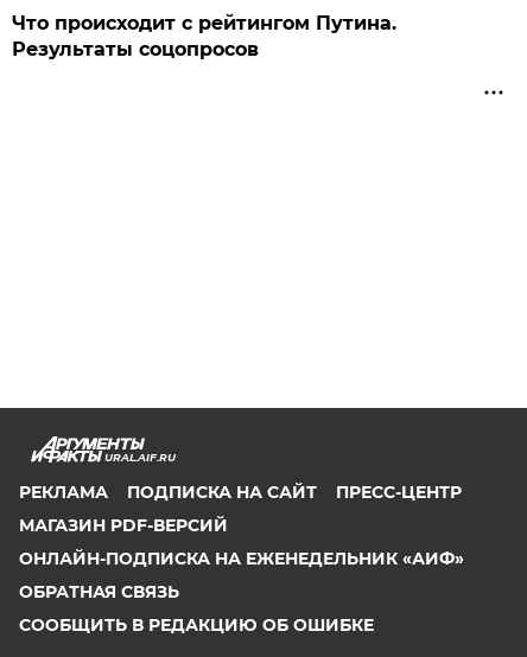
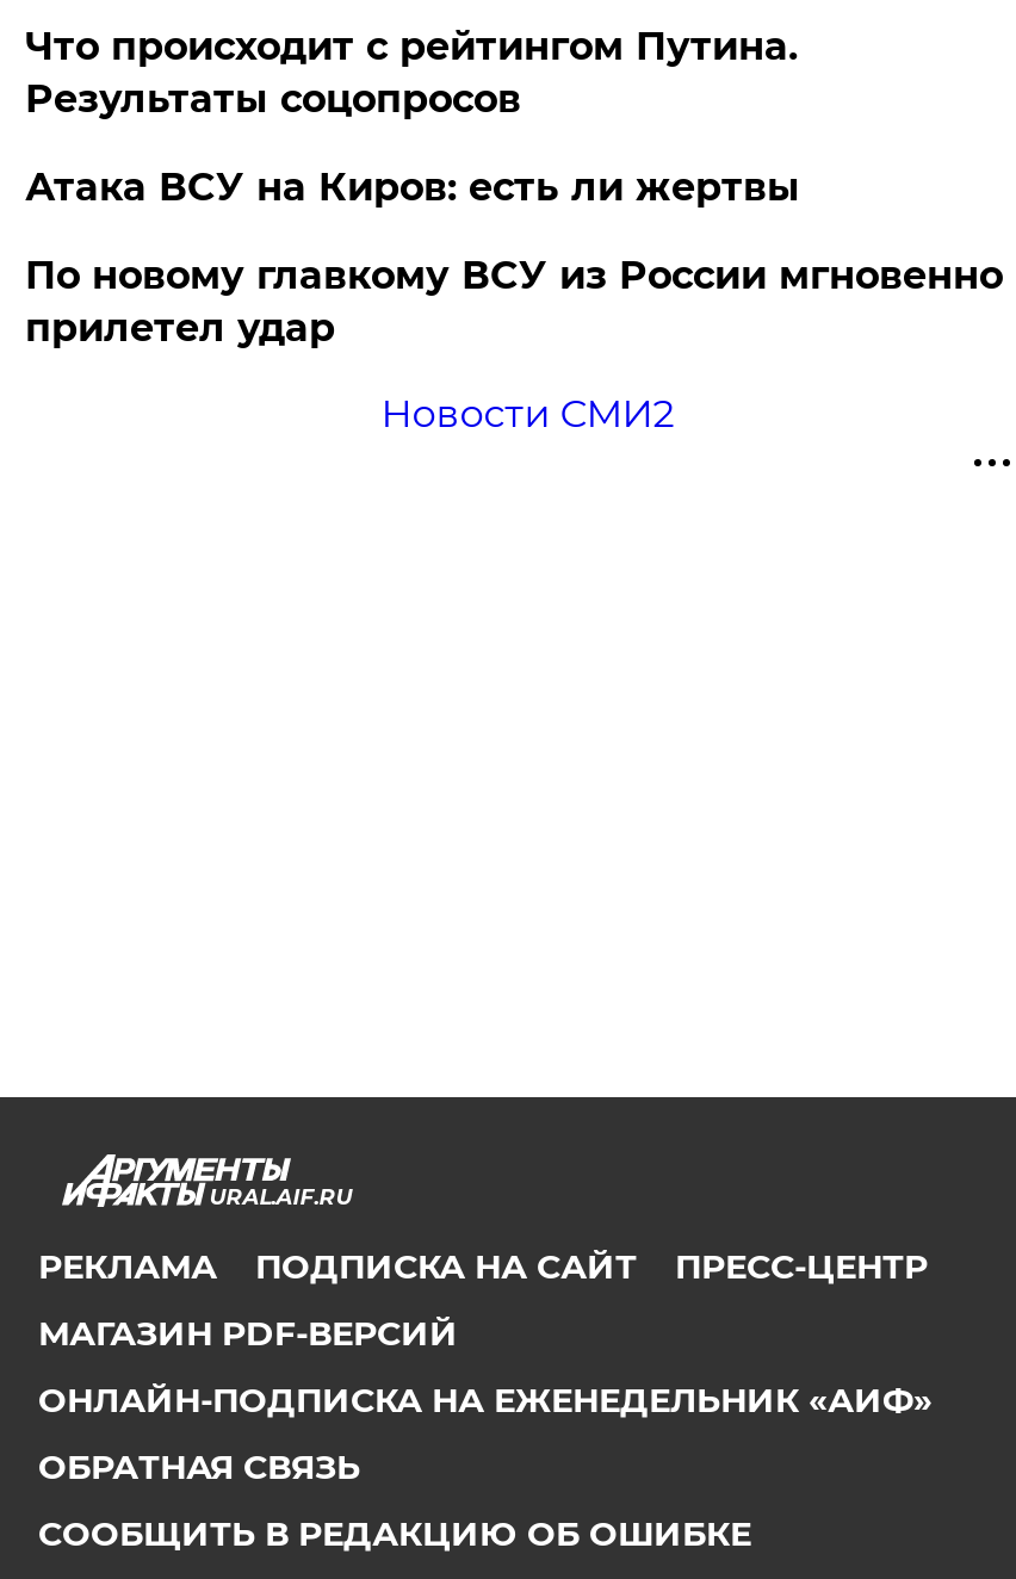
none -> [25,165,1003,436] Атака ВСУ на Киров: есть ли жертвы | По новому главкому ВСУ из России мгновенно | прилетел удар | Новости СМИ2

